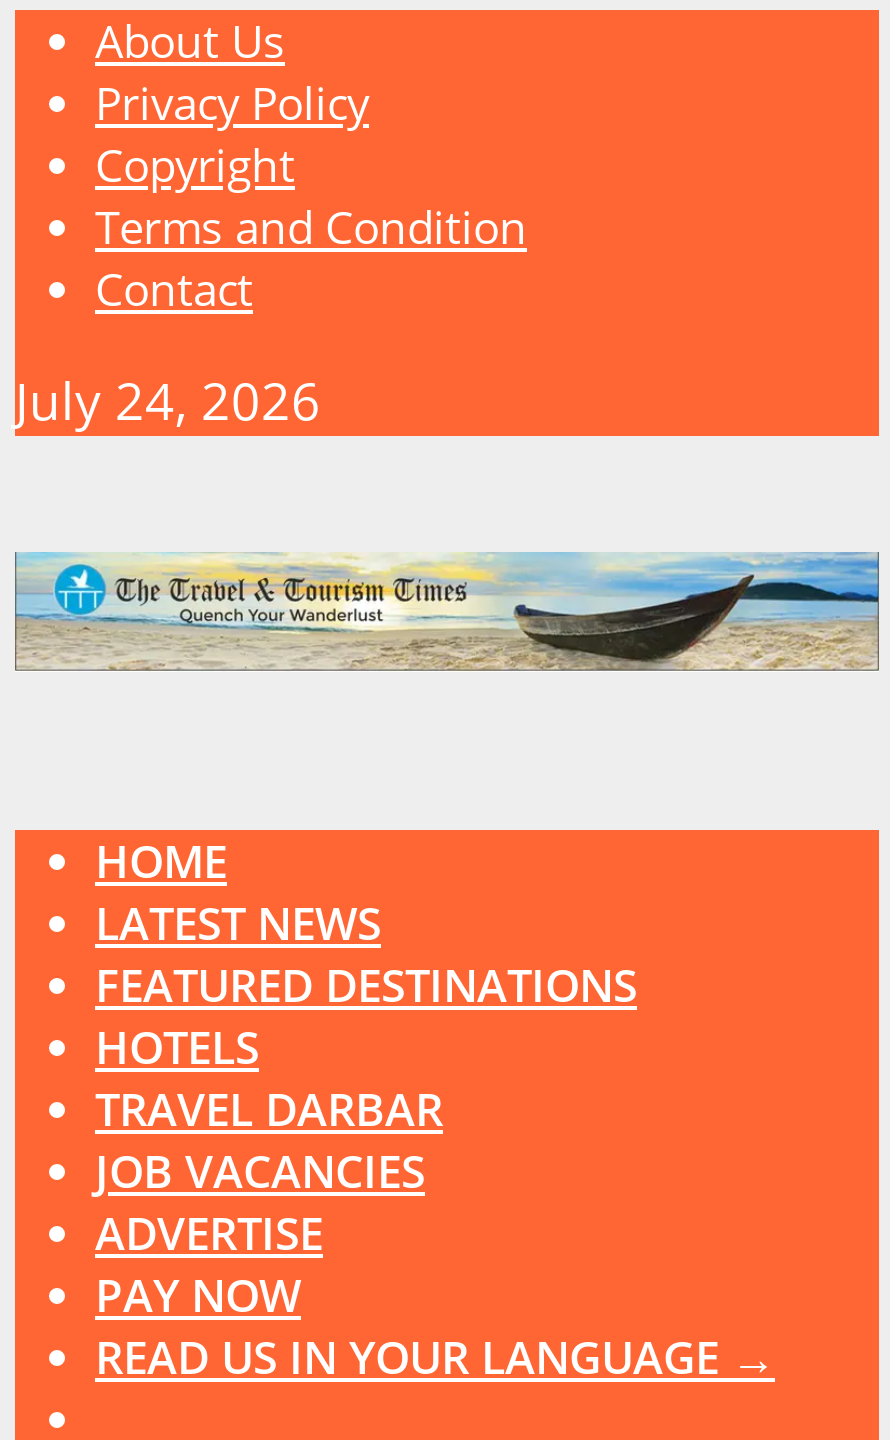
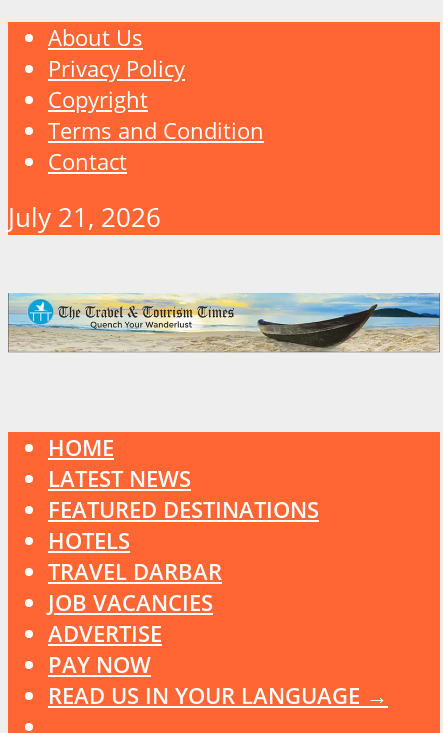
[15,366,321,436] July 24, 2026 -> [8,200,161,235] July 21, 2026

